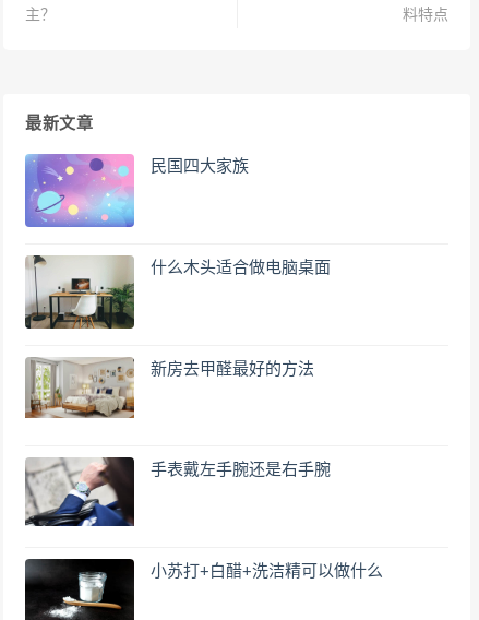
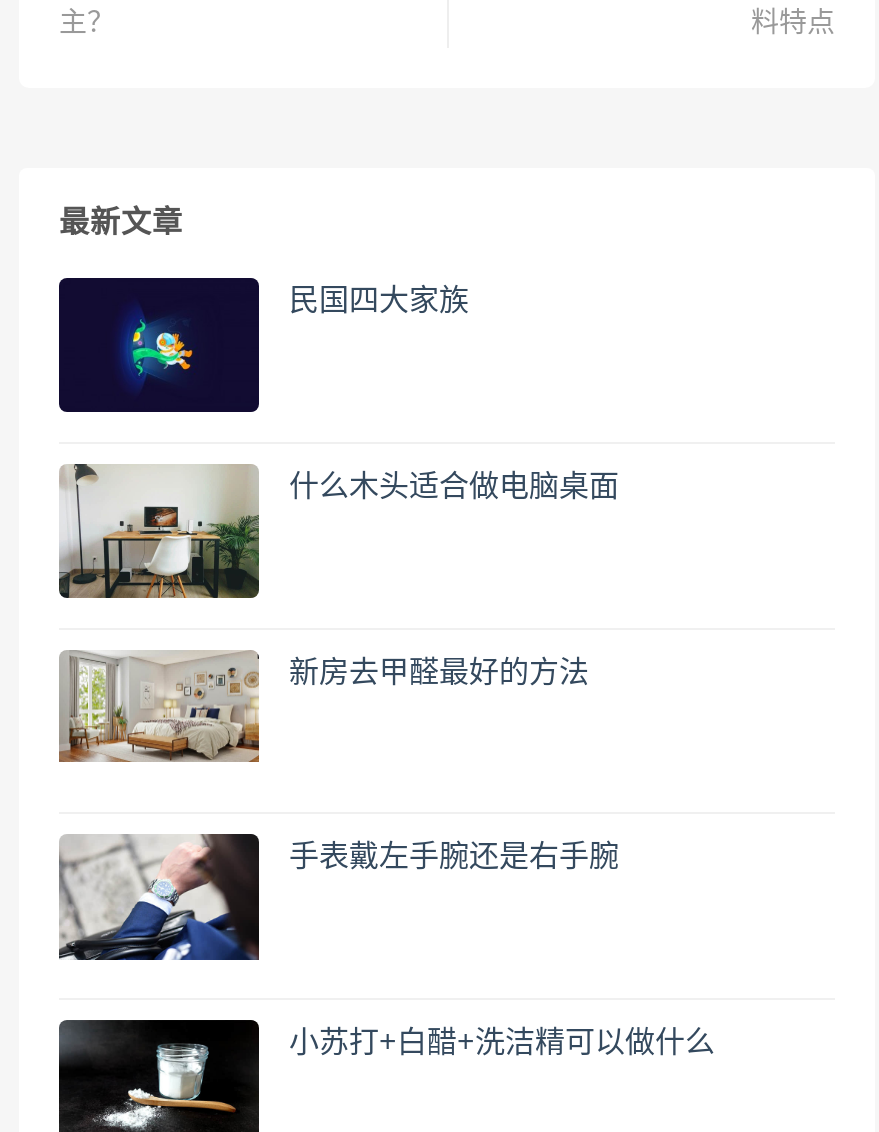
[24,154,135,228] [image] -> [57,276,261,414] [image]

